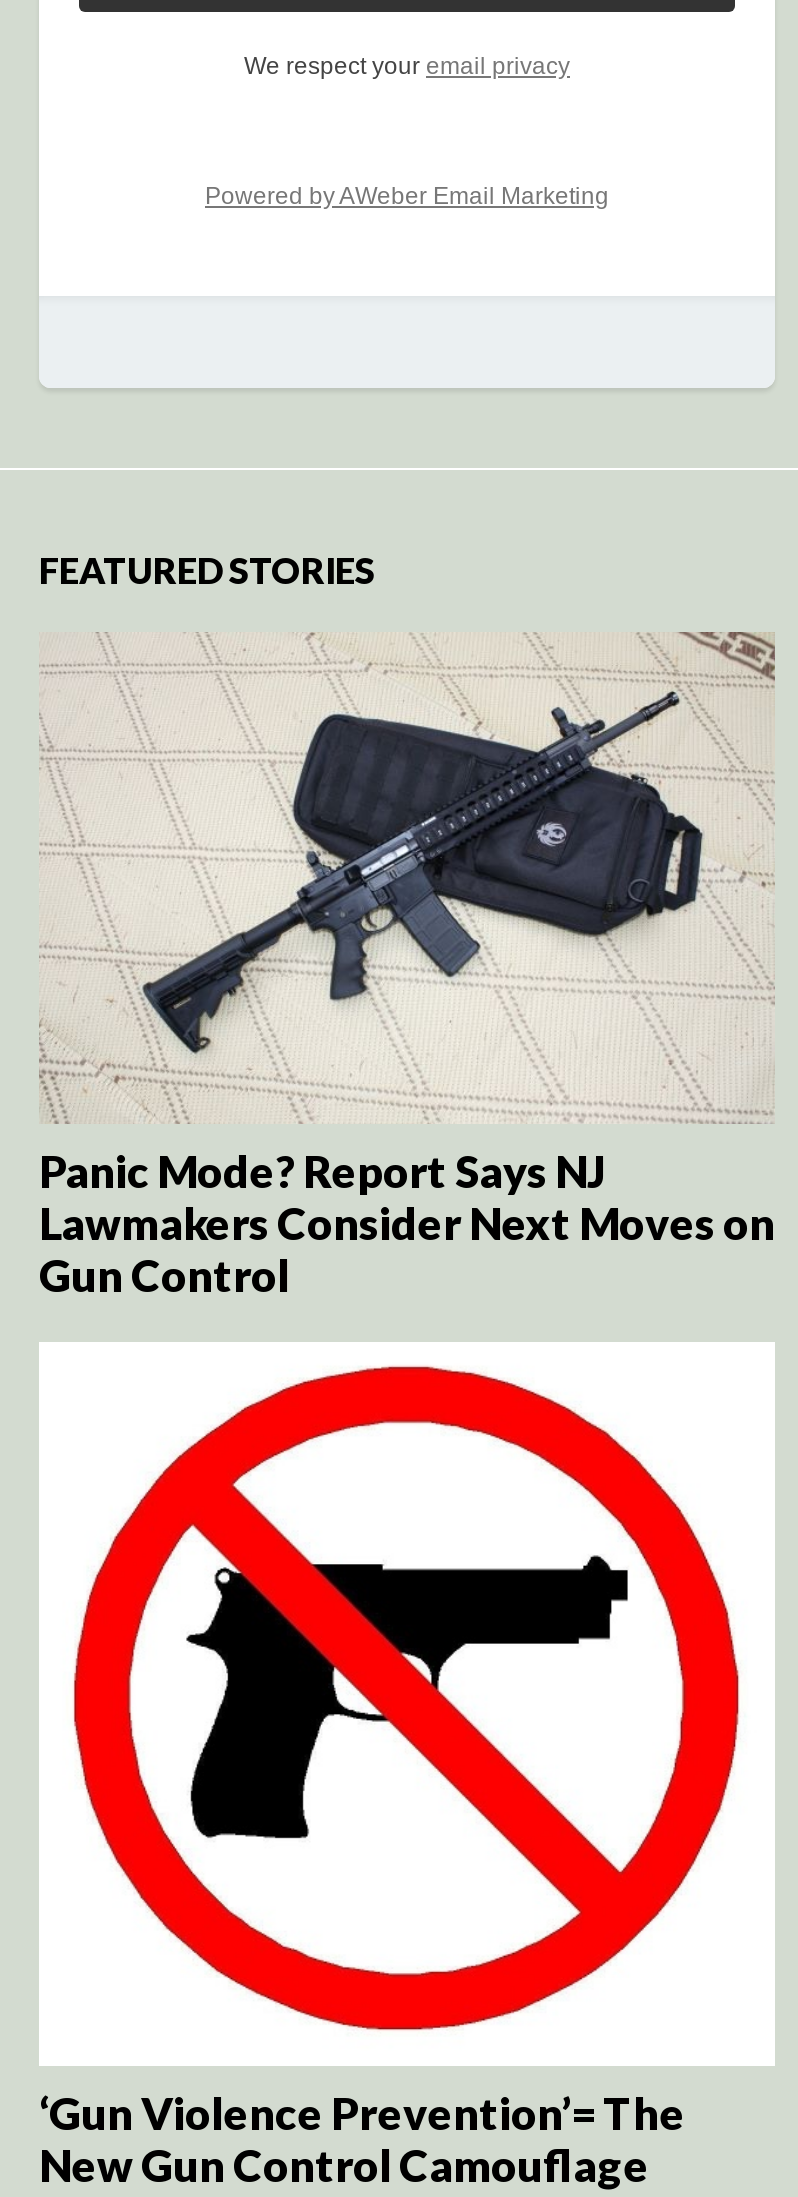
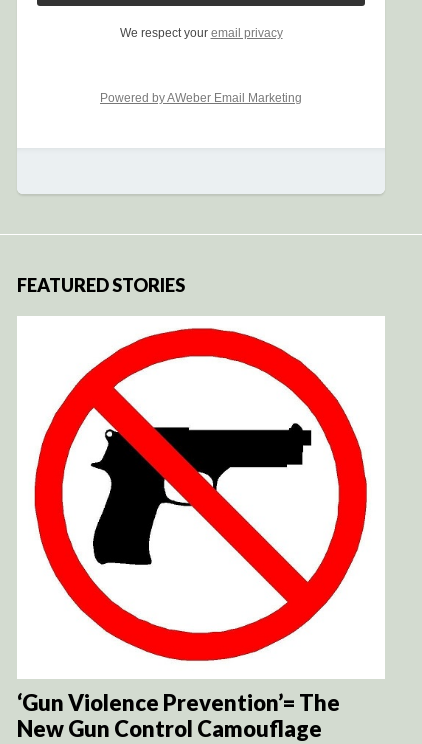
[39,630,777,1301] [image] | Panic Mode? Report Says NJ | Lawmakers Consider Next Moves on | Gun Control -> none

